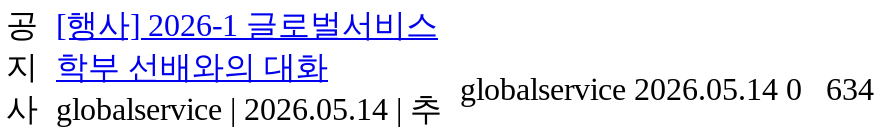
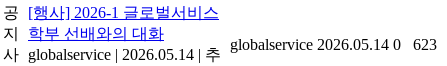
[460,72,874,106] globalservice 2026.05.14 0 634 -> [230,36,437,53] globalservice 2026.05.14 0 623

